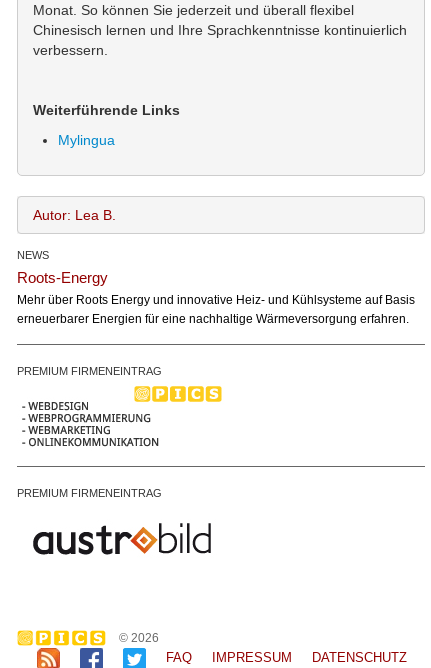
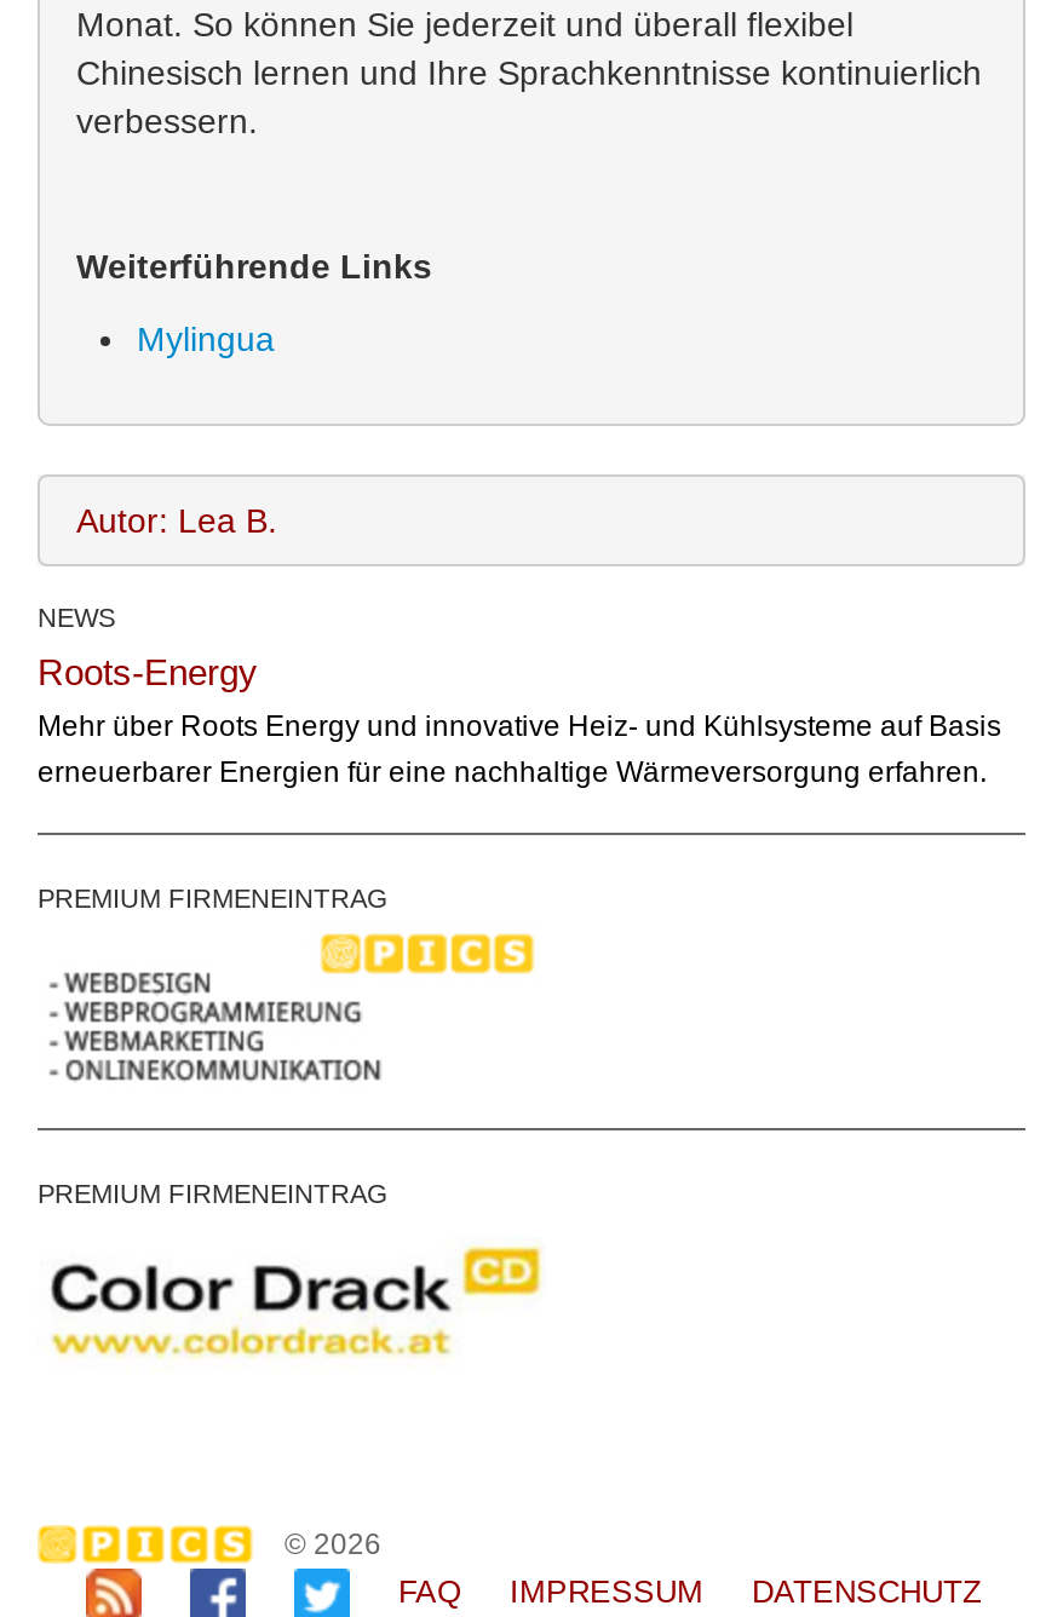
[23,515,225,560] [image] -> [47,1244,544,1360] [image]

